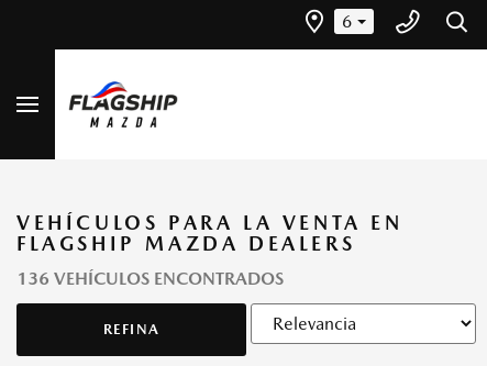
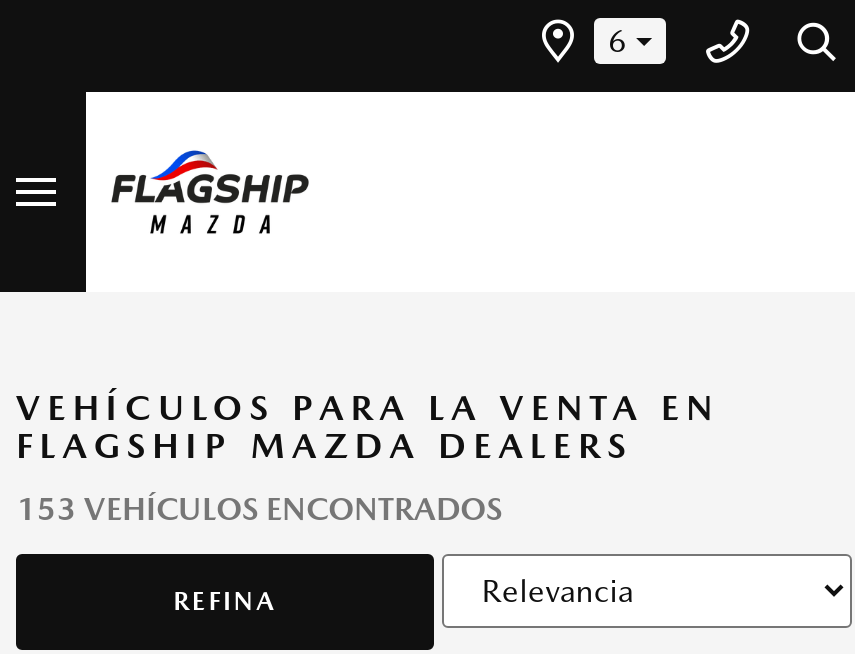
[16,268,284,289] 136 VEHÍCULOS ENCONTRADOS -> [16,490,502,528] 153 VEHÍCULOS ENCONTRADOS

